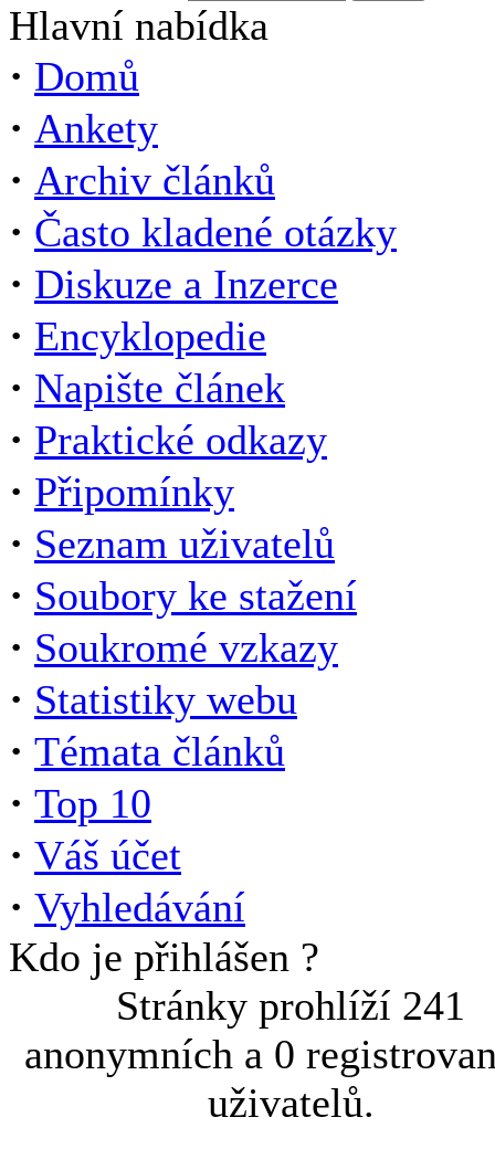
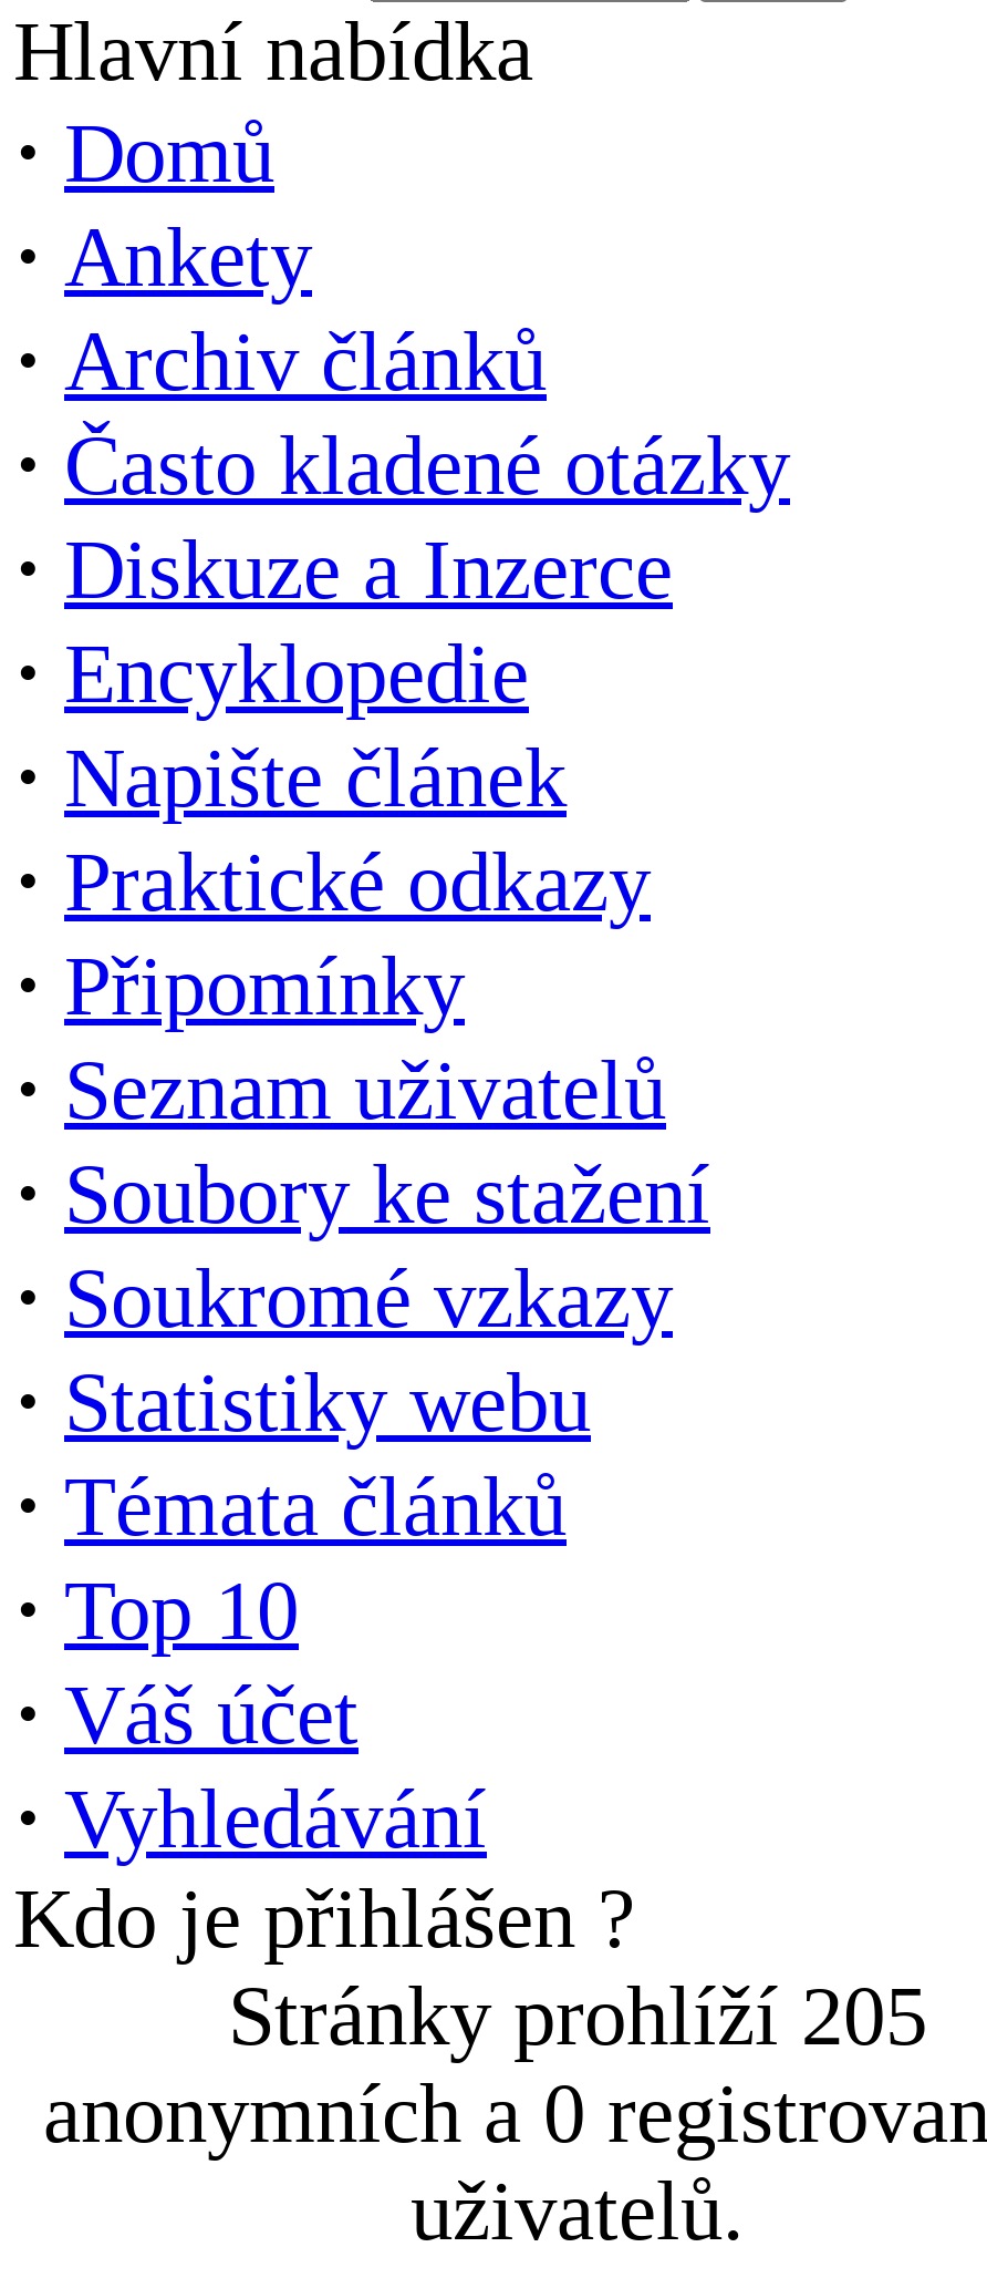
[116,982,465,1029] Stránky prohlíží 241 -> [228,1969,927,2062] Stránky prohlíží 205

